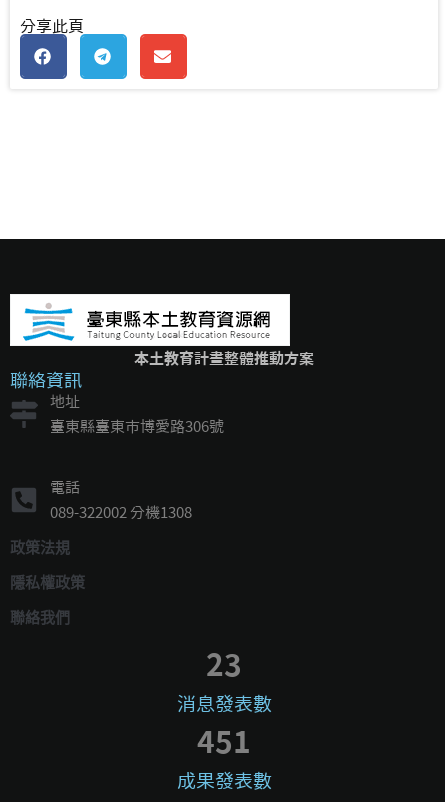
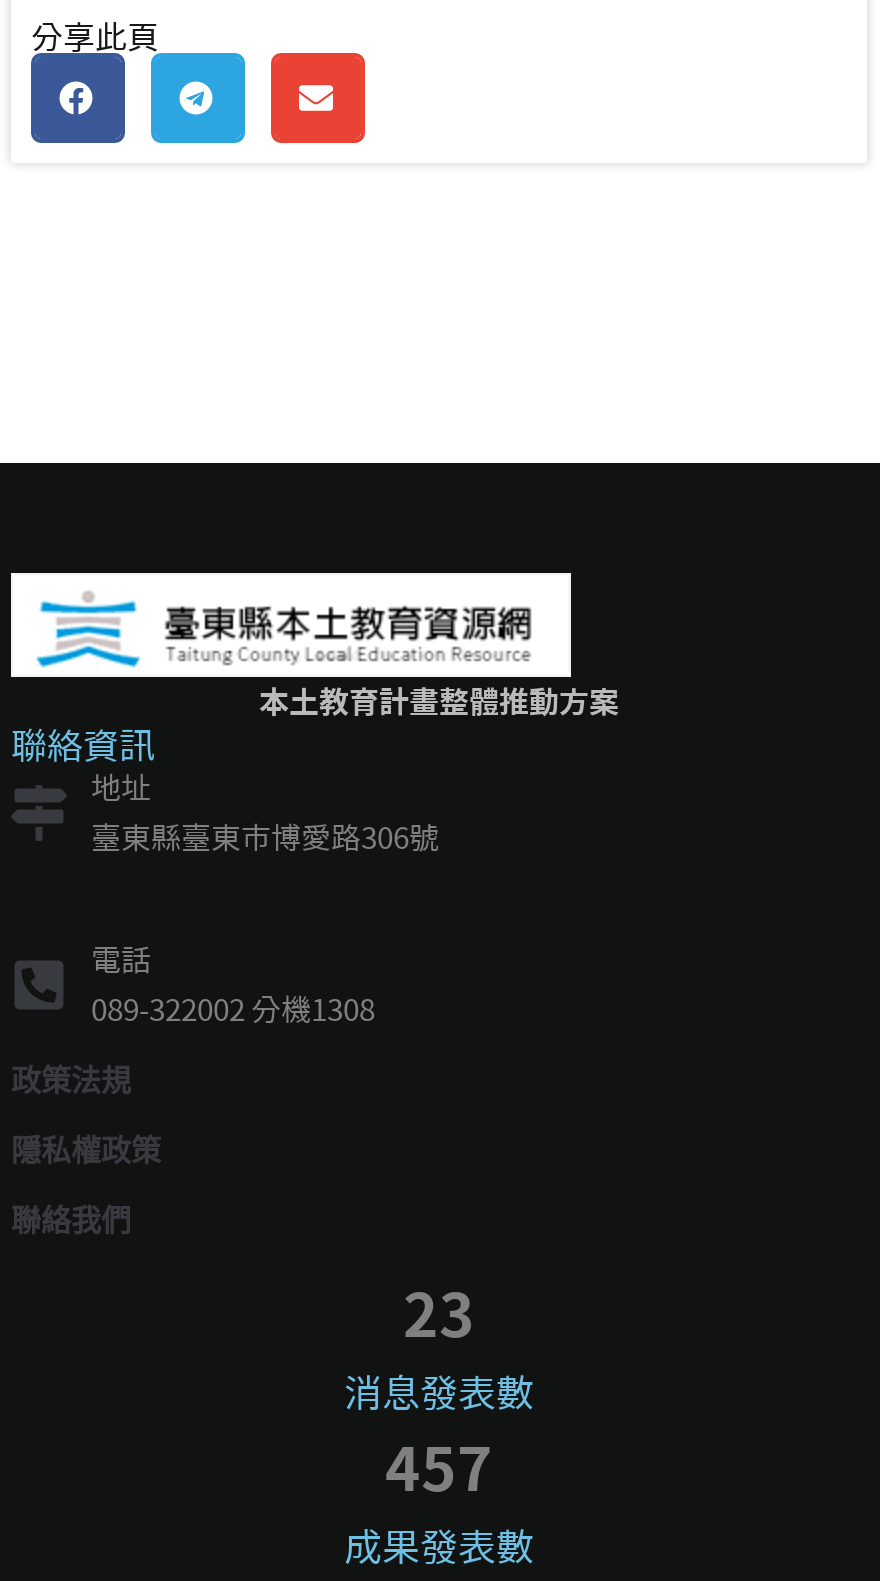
[197,727,251,757] 451 -> [385,1439,493,1499] 457

